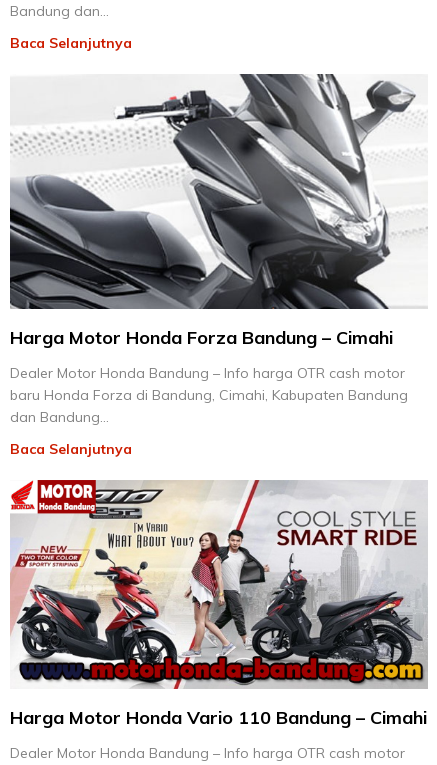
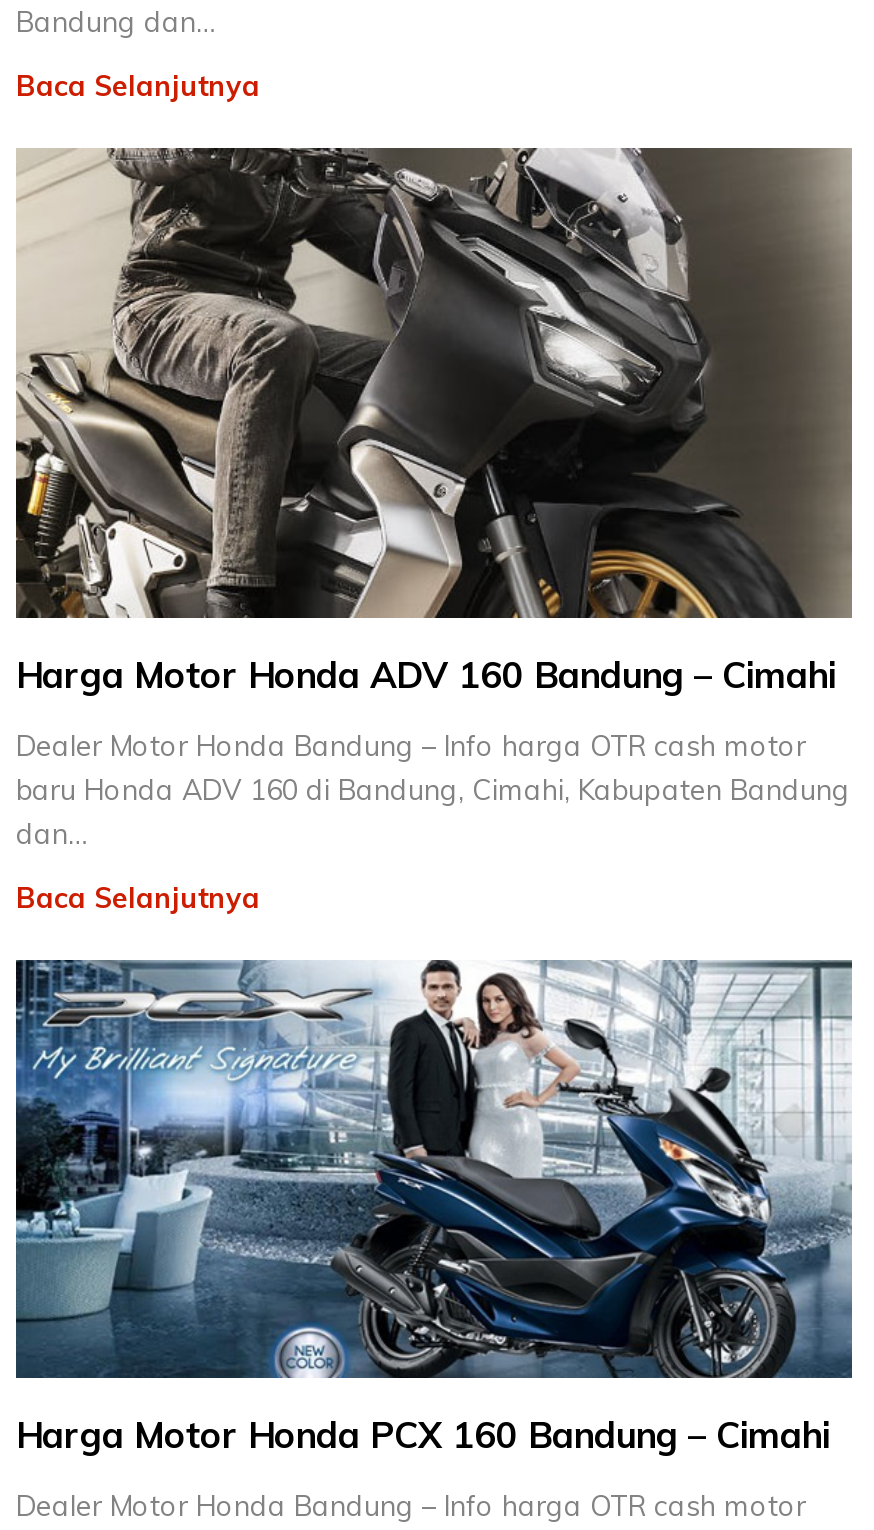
[9,73,428,349] [image] | Harga Motor Honda Forza Bandung – Cimahi -> [16,146,854,697] [image] | Harga Motor Honda ADV 160 Bandung – Cimahi
[10,386,408,426] baru Honda Forza di Bandung, Cimahi, Kabupaten Bandung | dan Bandung… -> [16,771,850,851] baru Honda ADV 160 di Bandung, Cimahi, Kabupaten Bandung | dan…
[10,479,427,729] [image] | Harga Motor Honda Vario 110 Bandung – Cimahi -> [14,958,854,1457] [image] | Harga Motor Honda PCX 160 Bandung – Cimahi

